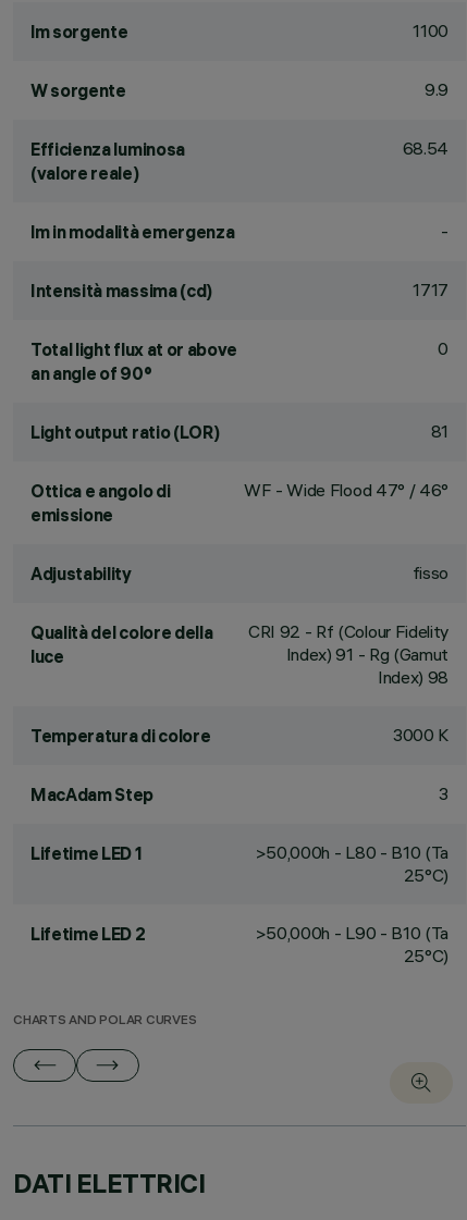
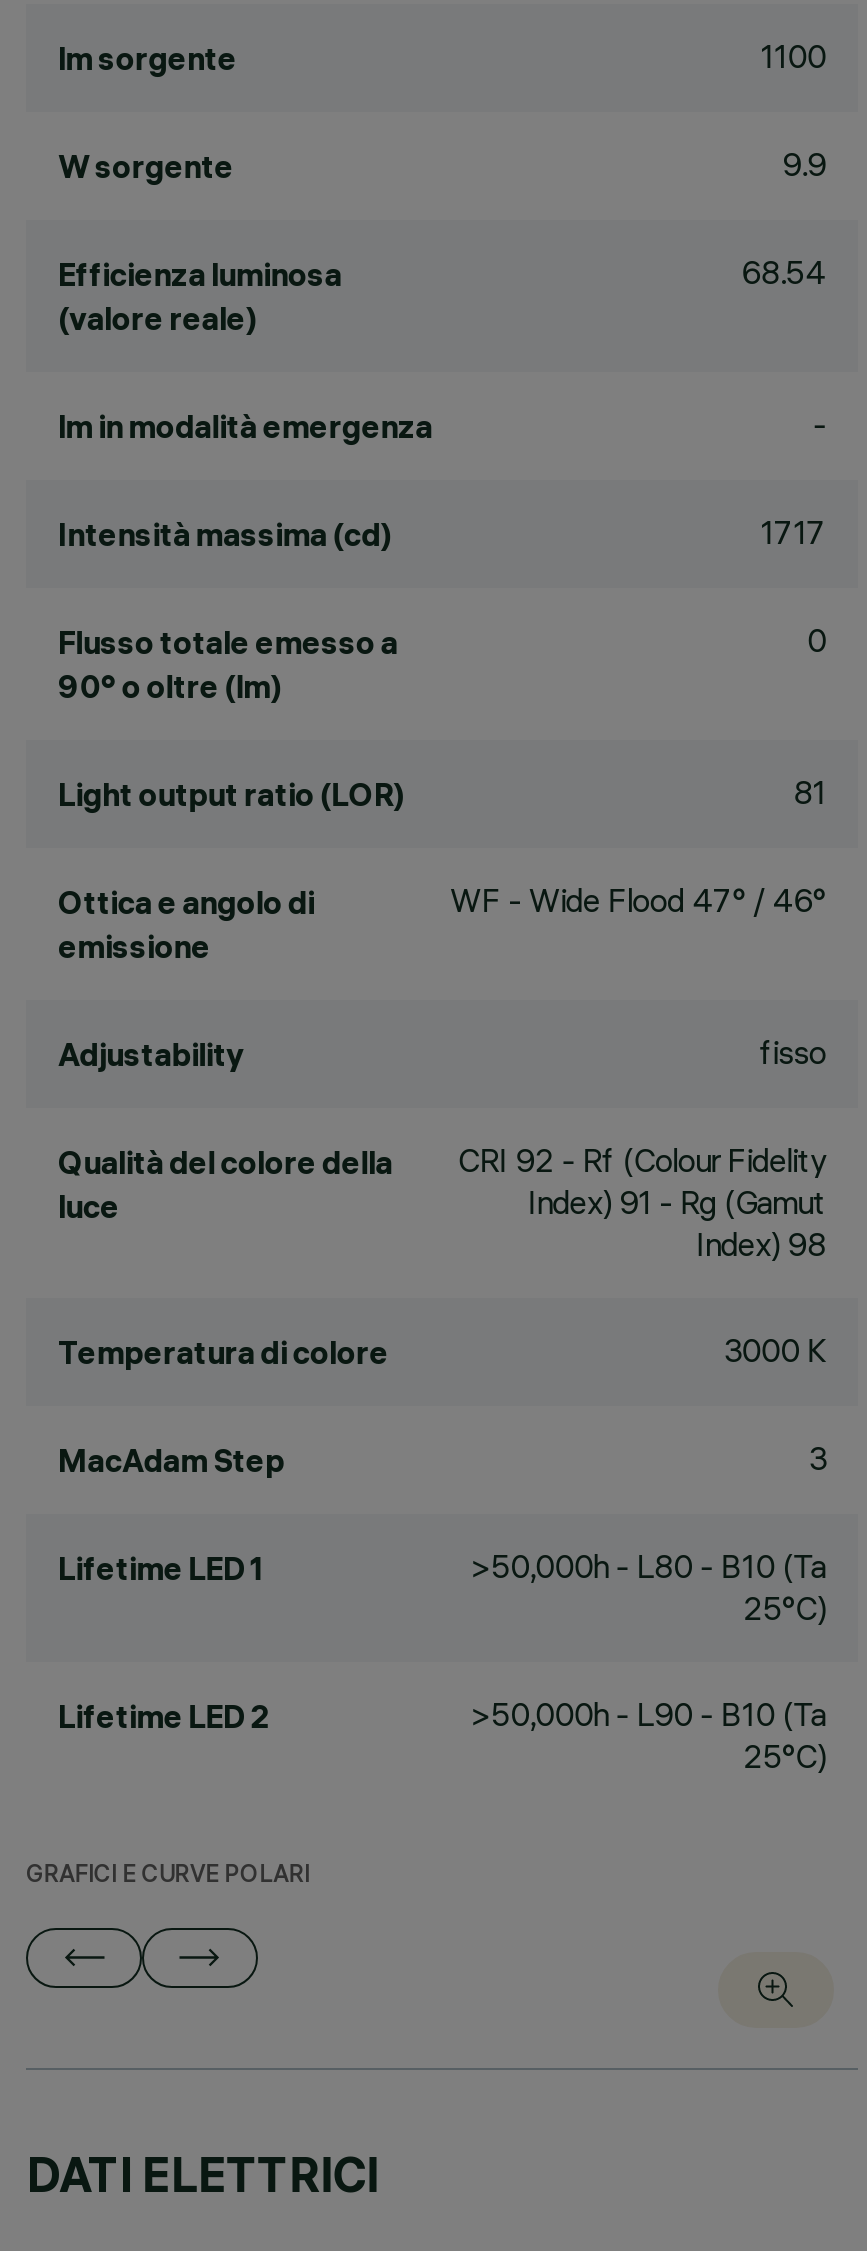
[30,338,237,384] Total light flux at or above | an angle of 90° -> [58,622,398,706] Flusso totale emesso a | 90° o oltre (lm)
[13,1014,196,1028] CHARTS AND POLAR CURVES -> [26,1864,309,1890] GRAFICI E CURVE POLARI

